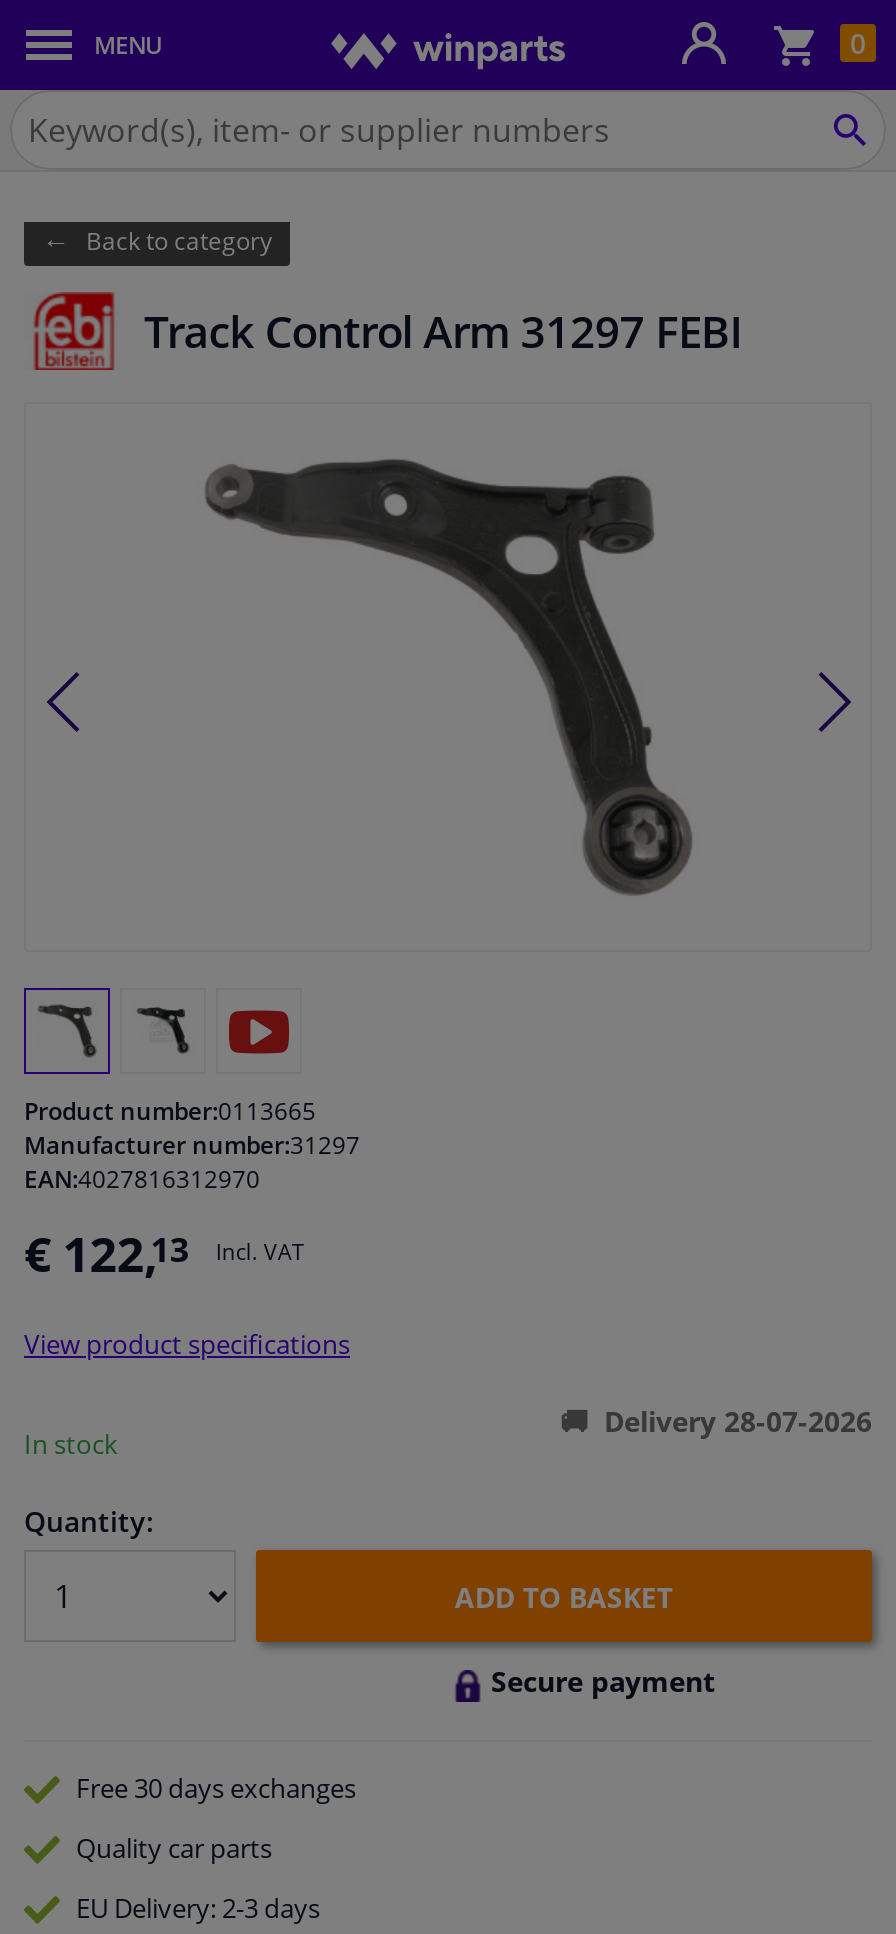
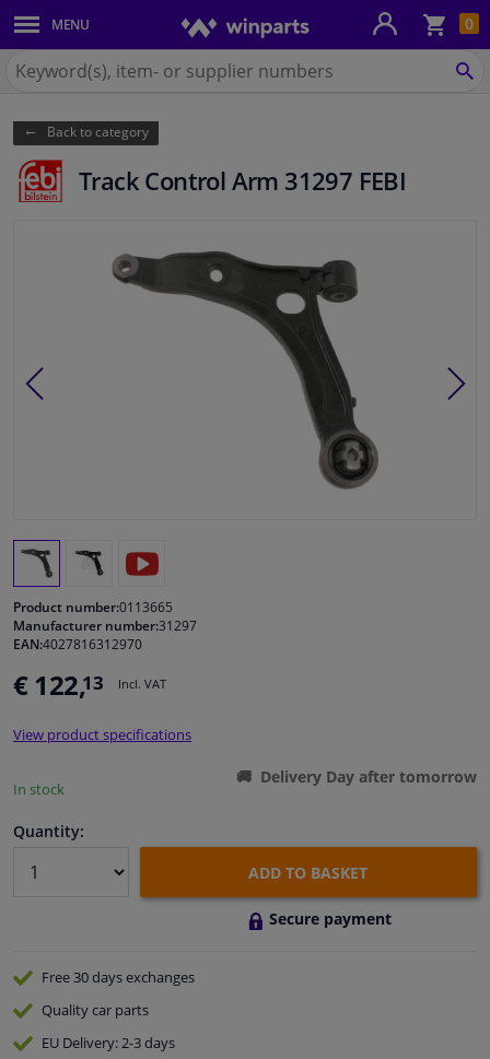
[604,1403,872,1441] Delivery 28-07-2026 -> [260,767,477,787] Delivery Day after tomorrow

